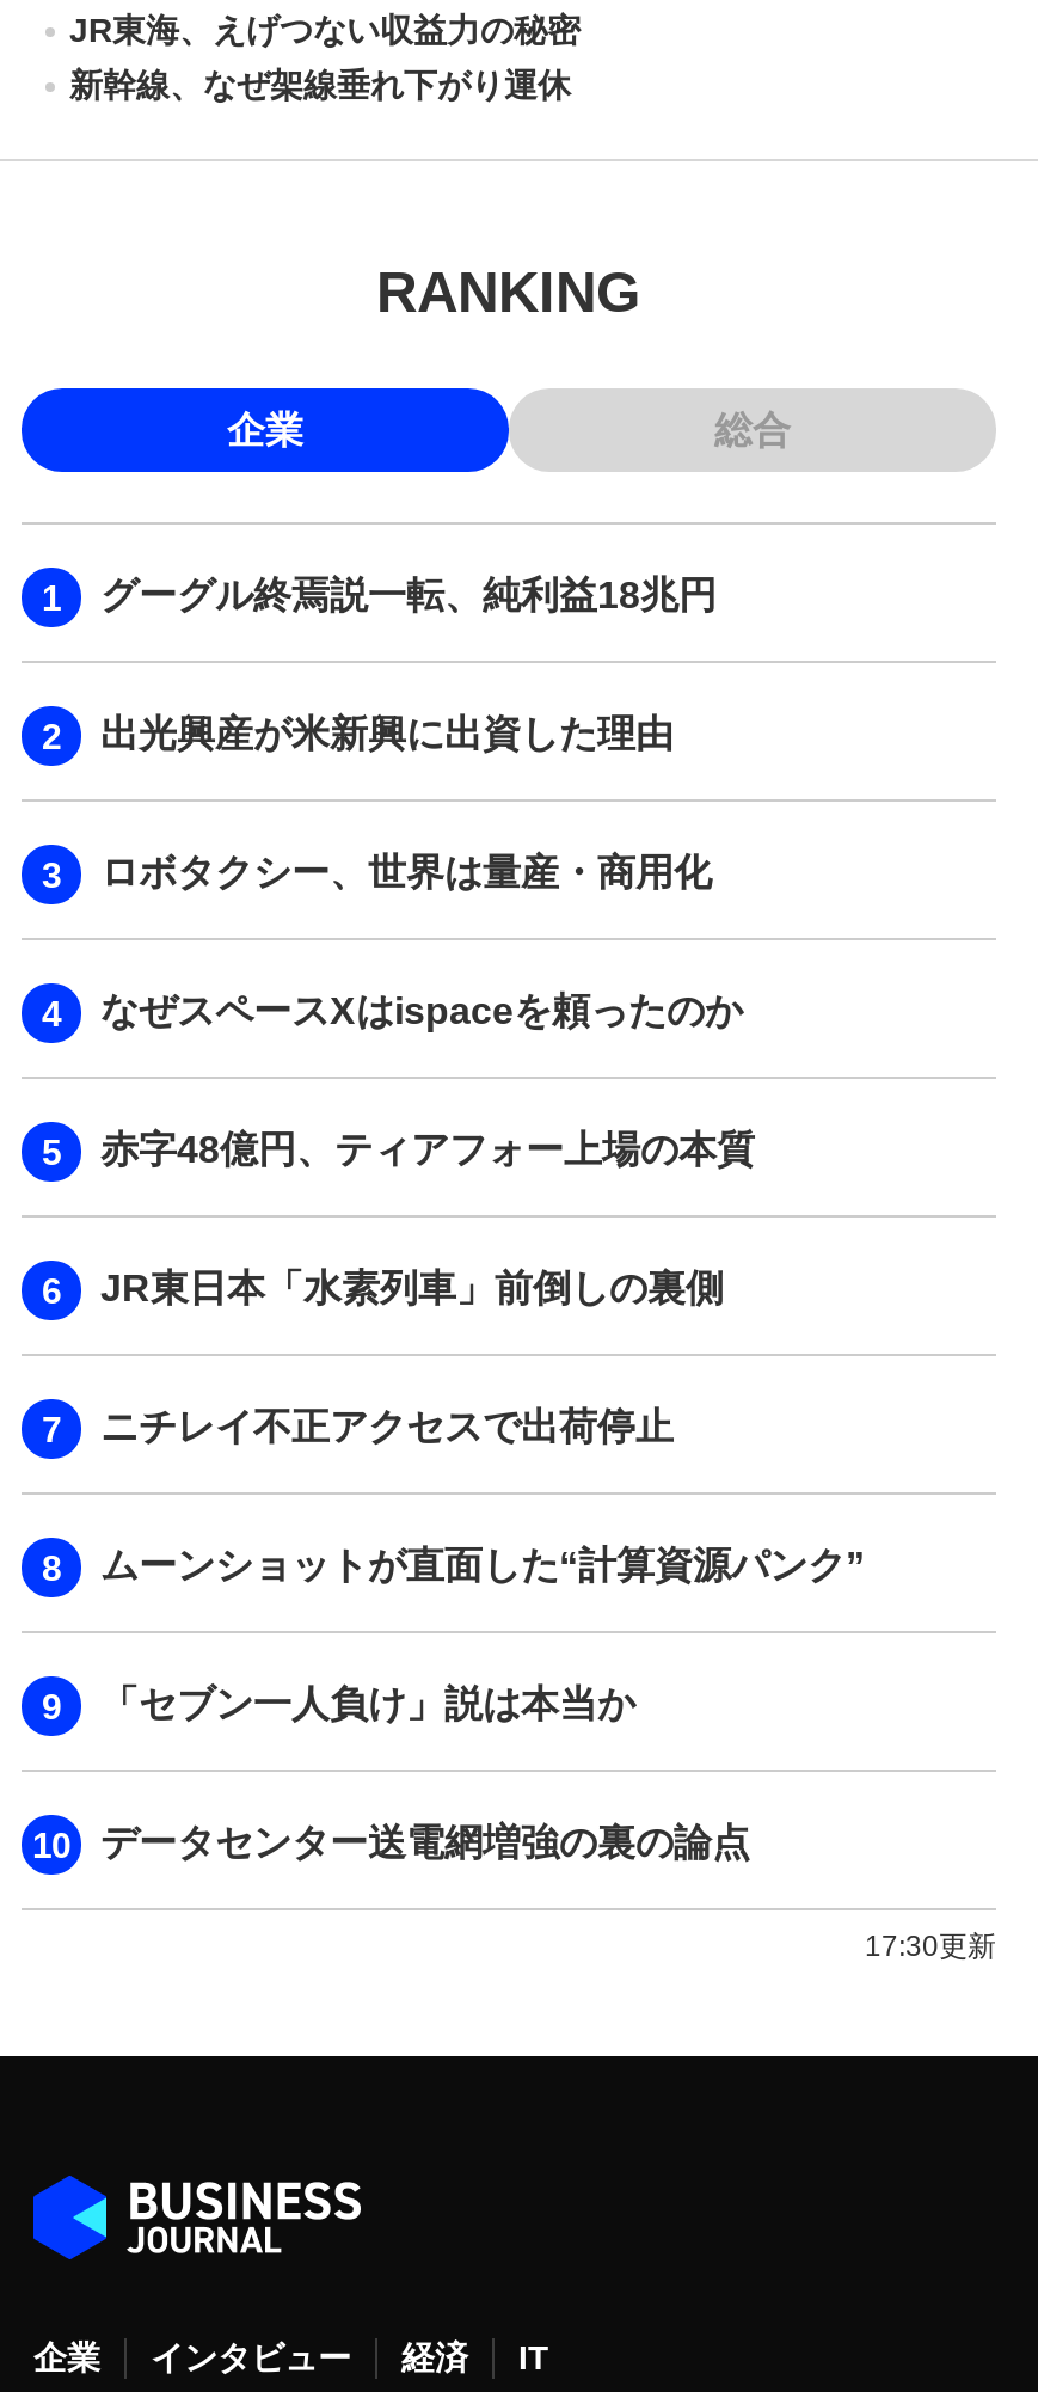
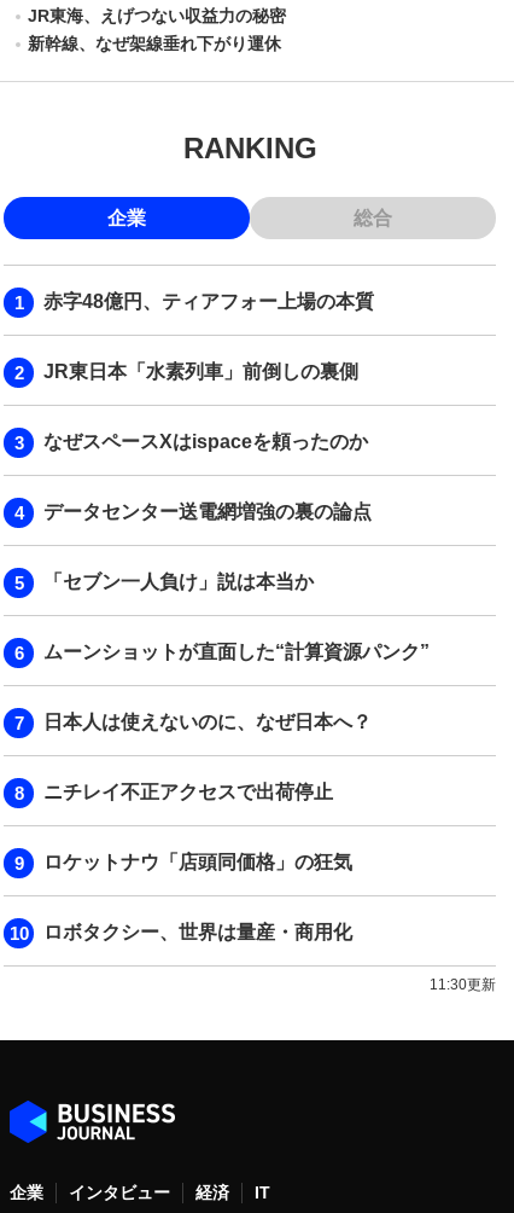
[100,576,717,755] グーグル終焉説一転、純利益18兆円 | 出光興産が米新興に出資した理由 -> none
moved [100,853,712,893] -> [43,922,352,943]: ロボタクシー、世界は量産・商用化
moved [100,991,743,1032] -> [43,432,368,452]: なぜスペースXはispaceを頼ったのか
moved [100,1130,755,1309] -> [43,292,374,382]: 赤字48億円、ティアフォー上場の本質 | JR東日本「水素列車」前倒しの裏側
moved [100,1407,674,1448] -> [43,782,333,803]: ニチレイ不正アクセスで出荷停止
moved [100,1546,865,1725] -> [43,572,430,663]: 「セブン一人負け」説は本当か | ムーンショットが直面した“計算資源パンク”
moved [100,1823,750,1864] -> [43,502,372,522]: データセンター送電網増強の裏の論点
[865,1931,996,1964] 17:30更新 -> [43,712,496,994] 日本人は使えないのに、なぜ日本へ？ | ロケットナウ「店頭同価格」の狂気 | 11:30更新

